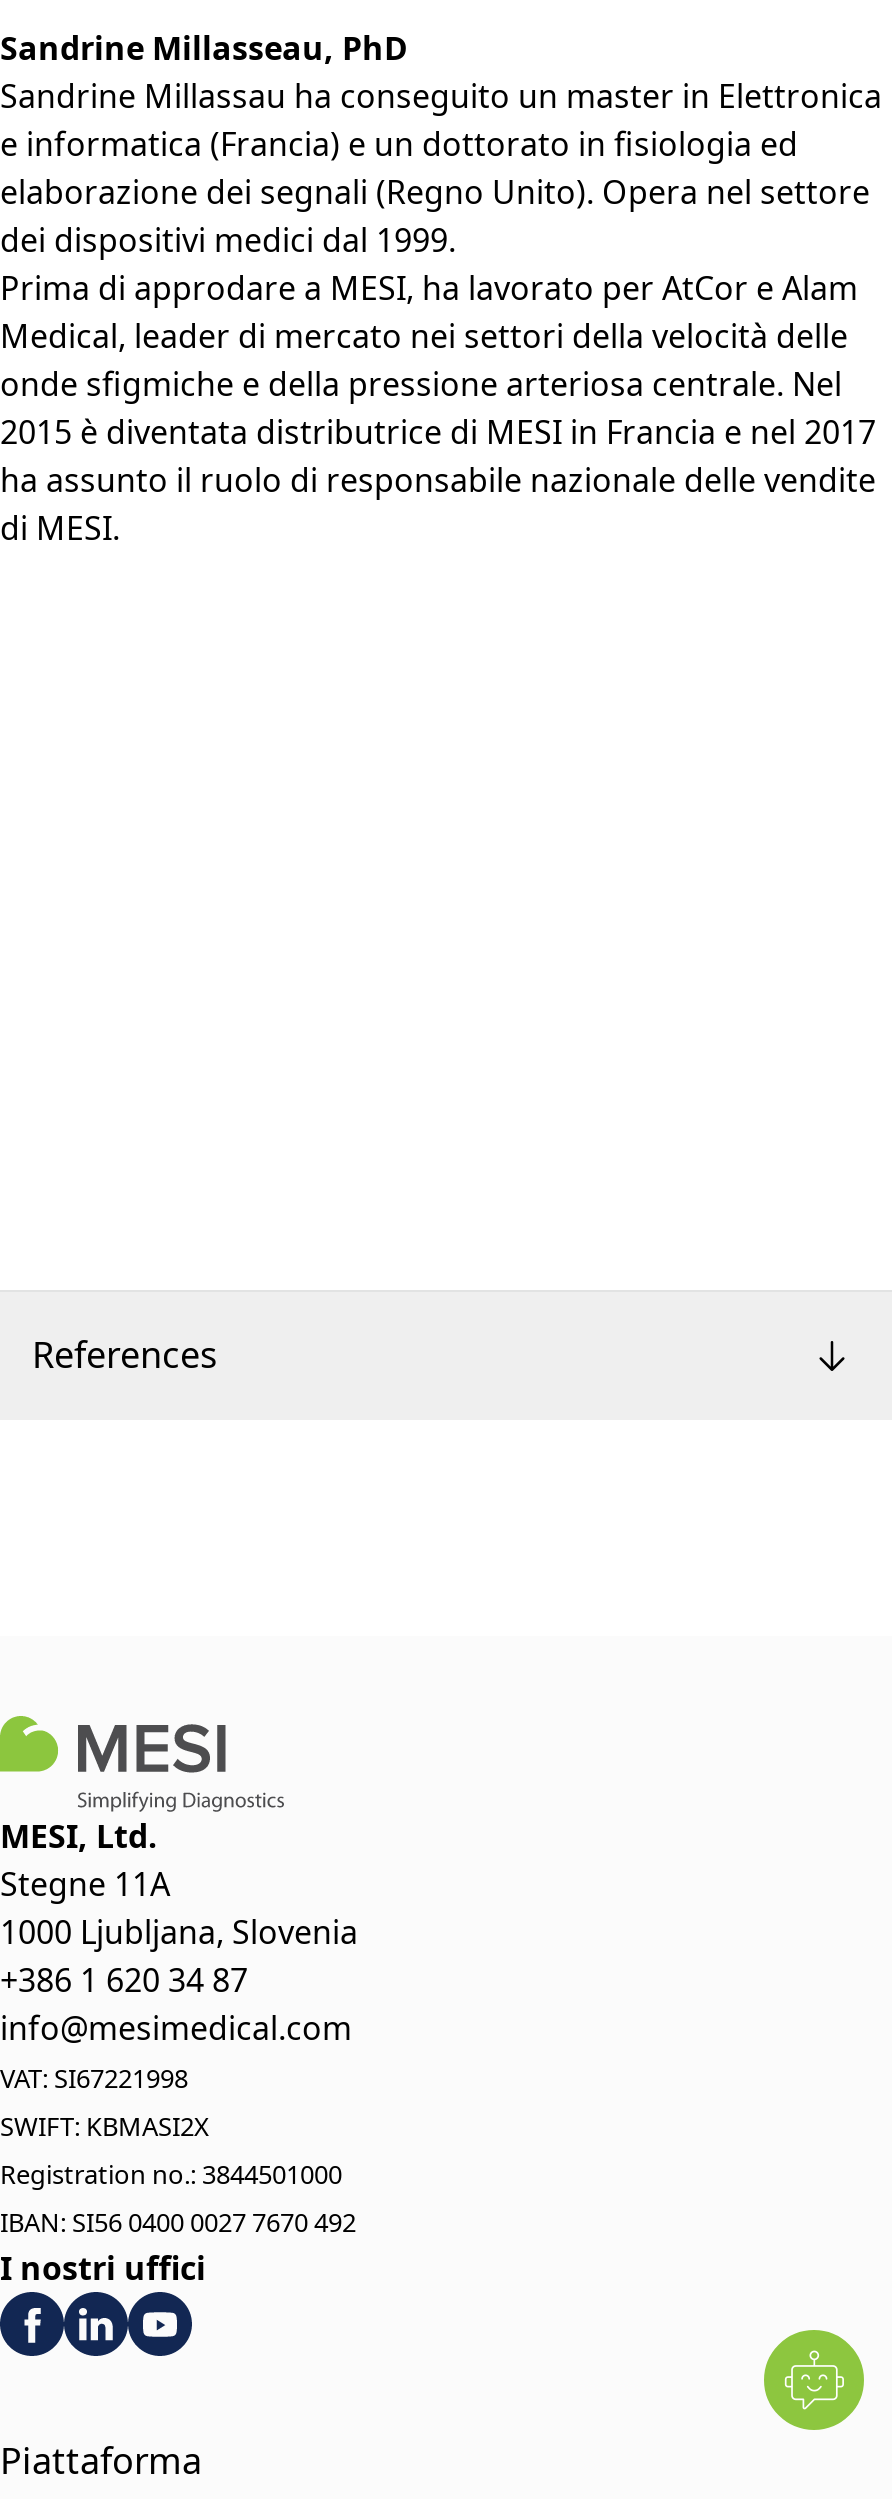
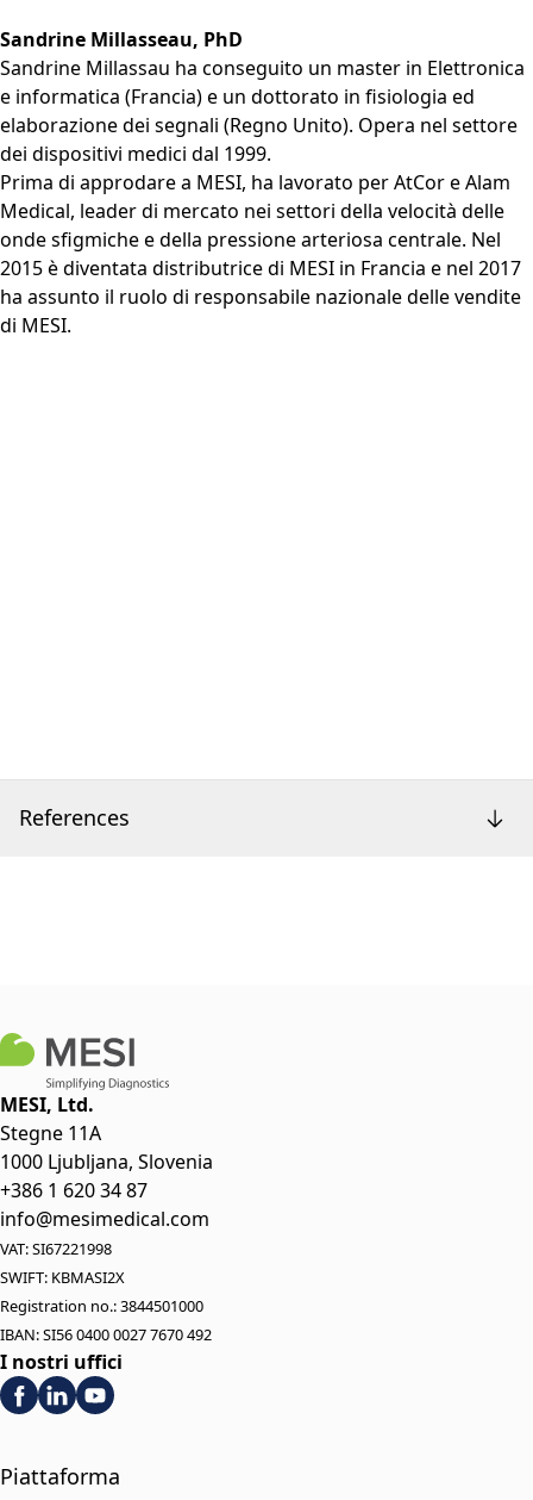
[762,2328,866,2432] [image] -> none

